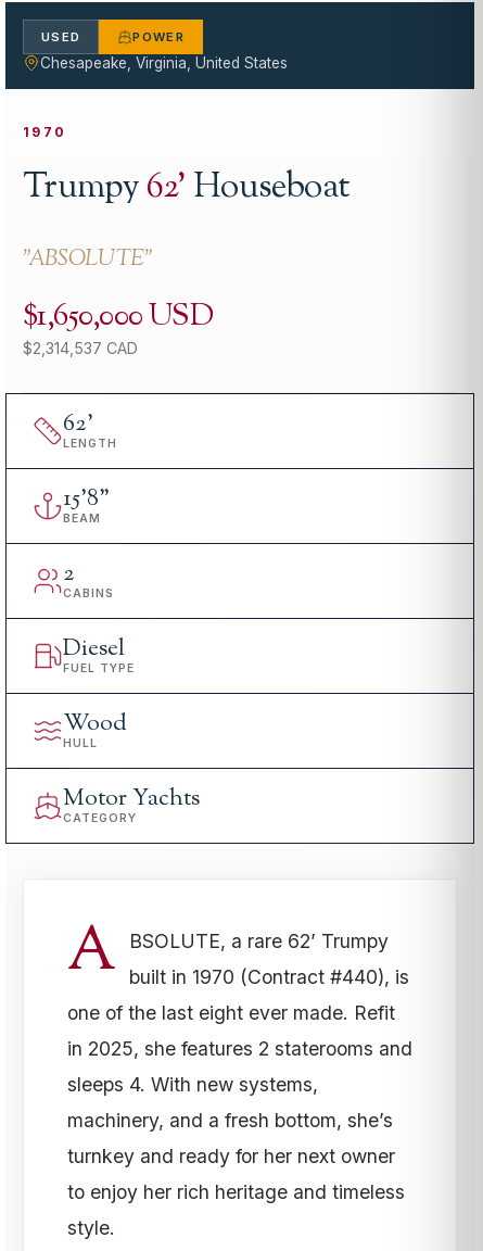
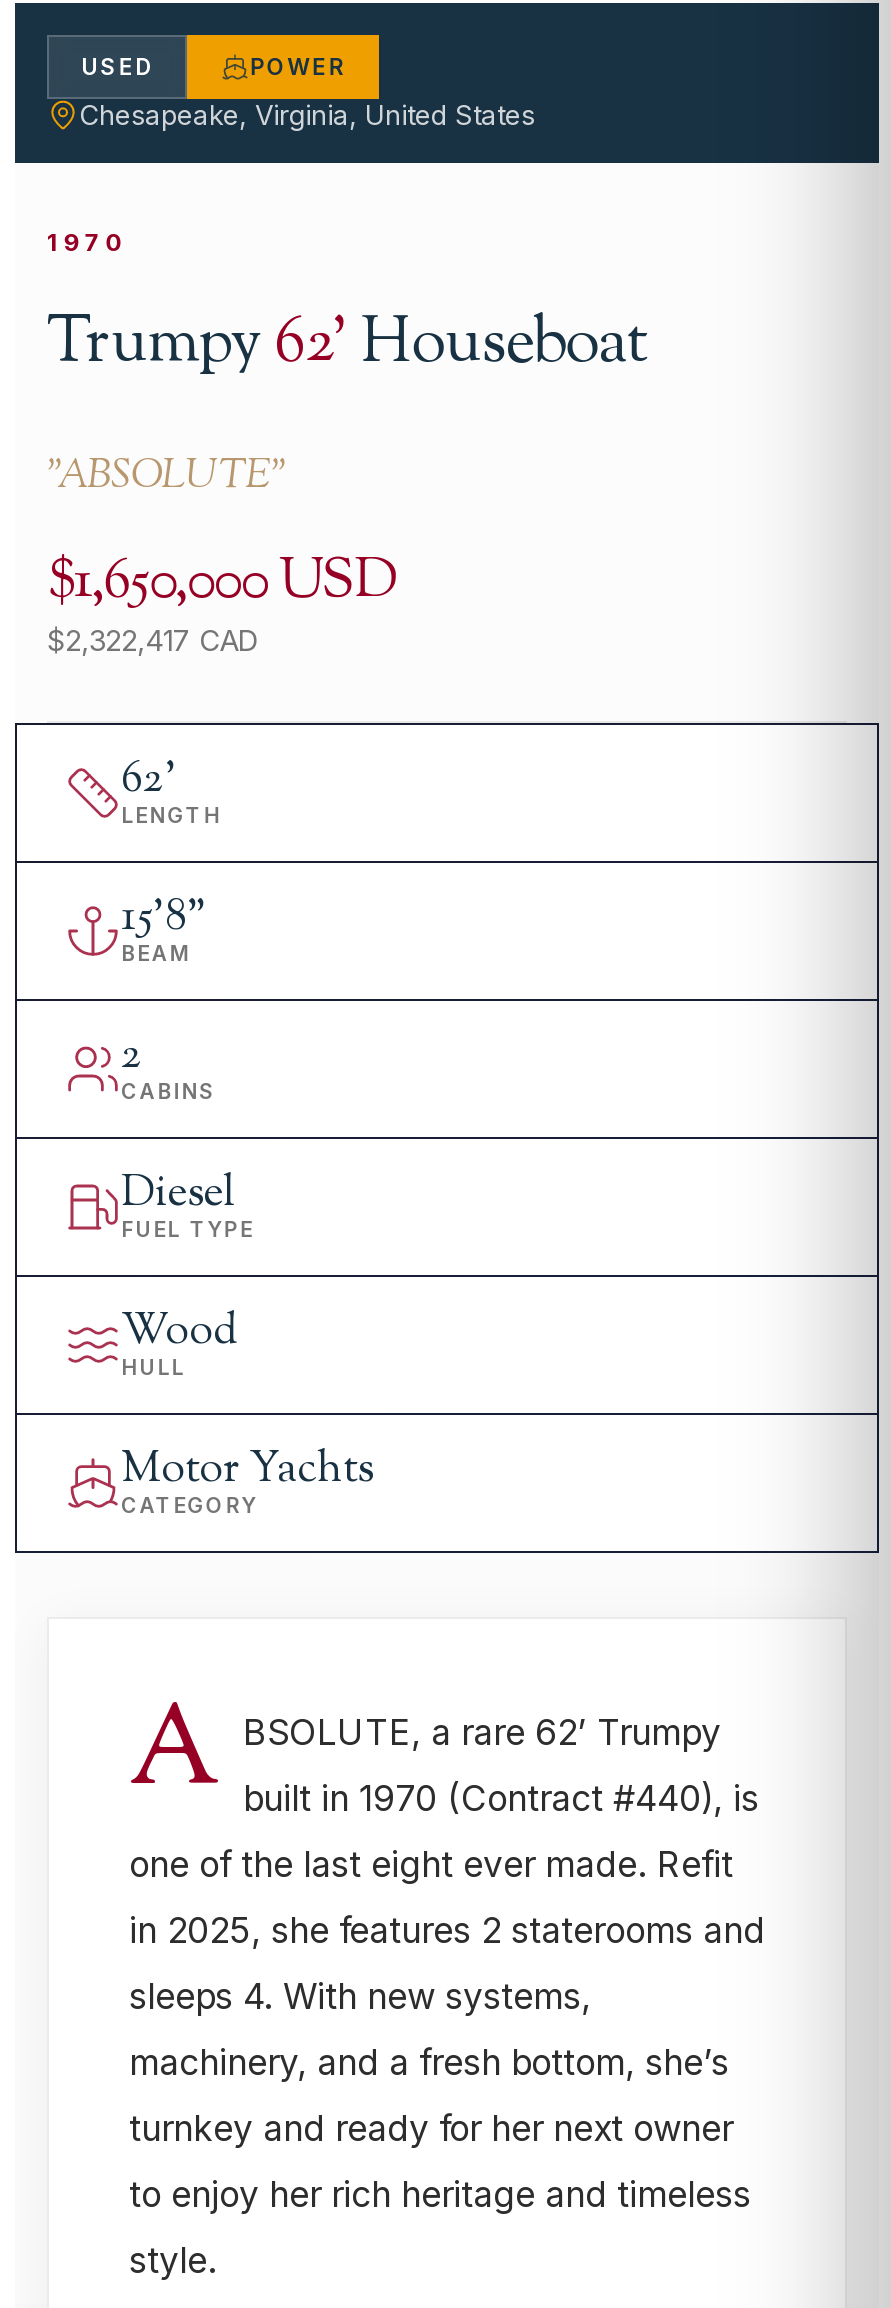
[23,339,138,357] $2,314,537 CAD -> [47,623,257,657] $2,322,417 CAD

